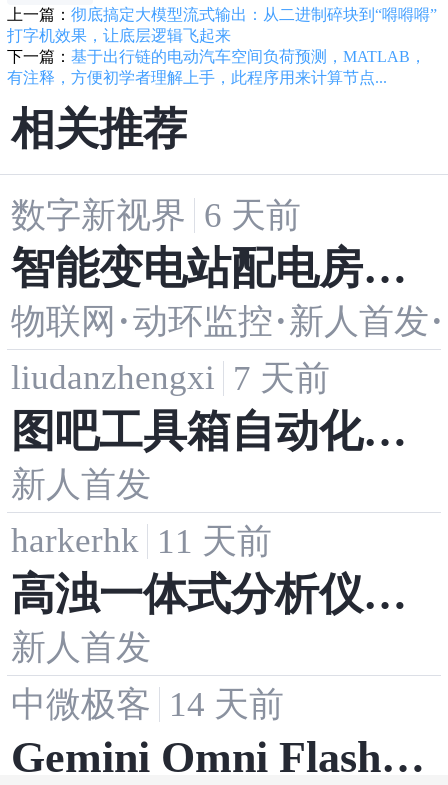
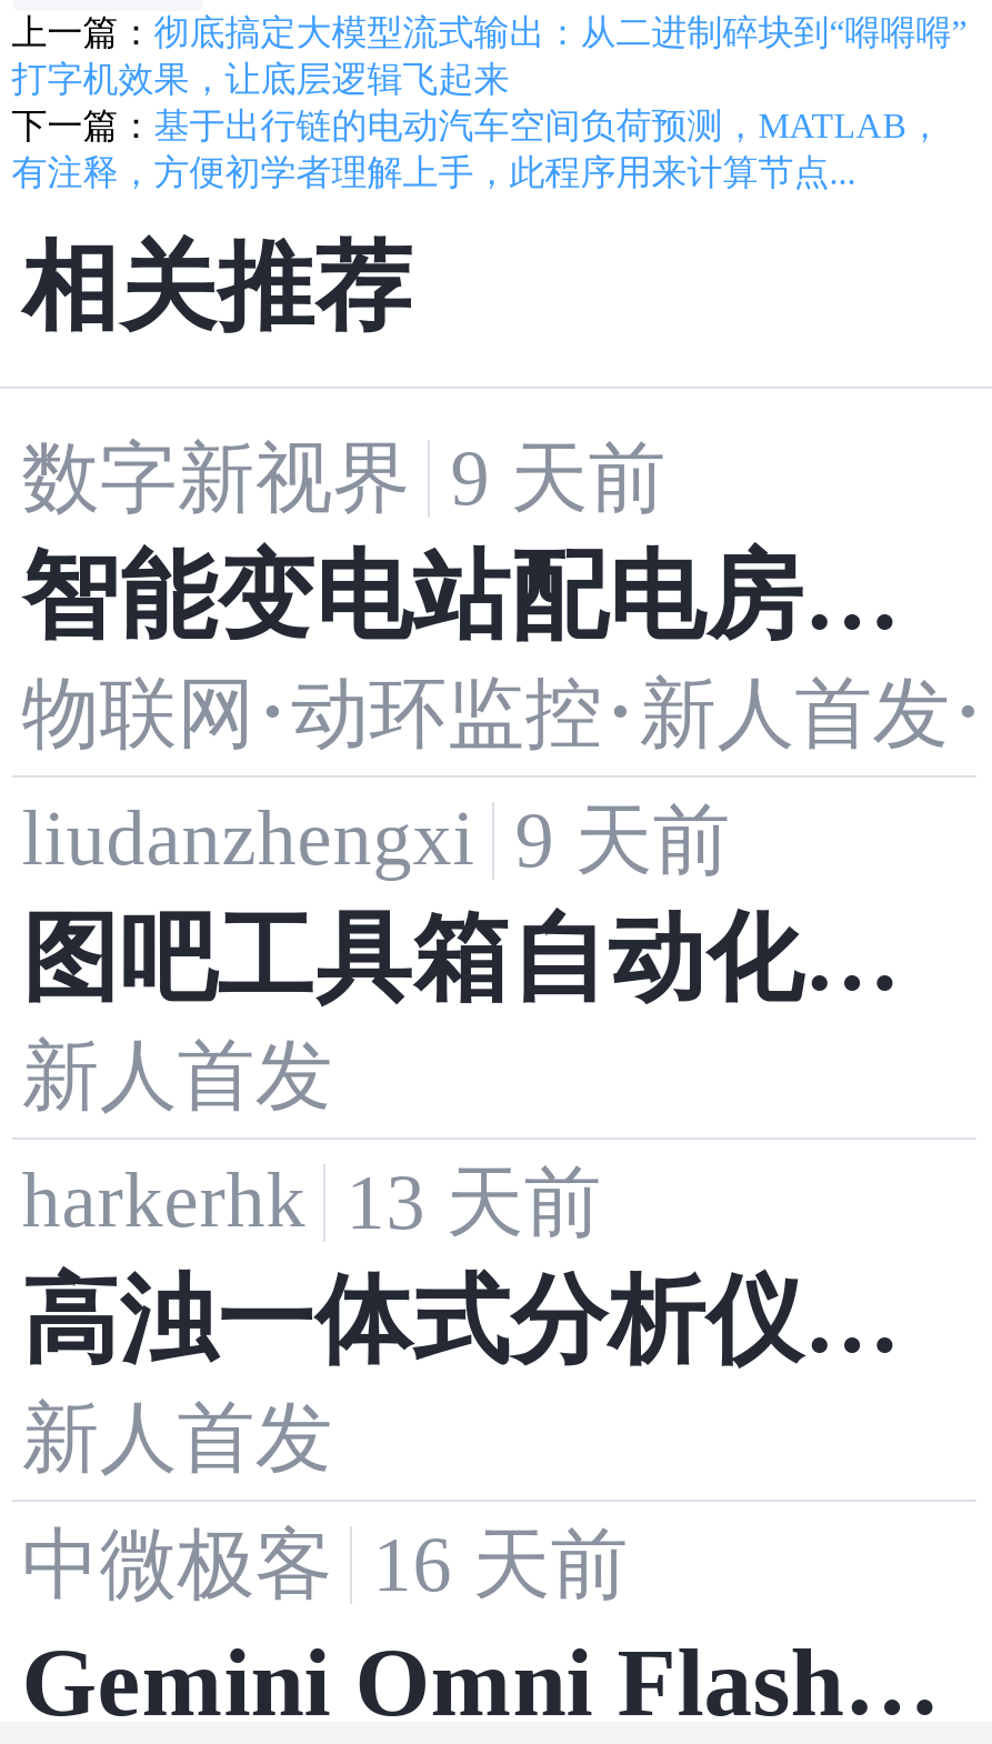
[11,196,301,235] 数字新视界 6 天前 -> [22,435,666,522] 数字新视界 9 天前
[11,358,330,398] liudanzhengxi 7 天前 -> [22,796,730,884] liudanzhengxi 9 天前
[11,521,272,561] harkerhk 11 天前 -> [22,1158,601,1246] harkerhk 13 天前
[11,685,284,724] 中微极客 14 天前 -> [22,1521,628,1608] 中微极客 16 天前

